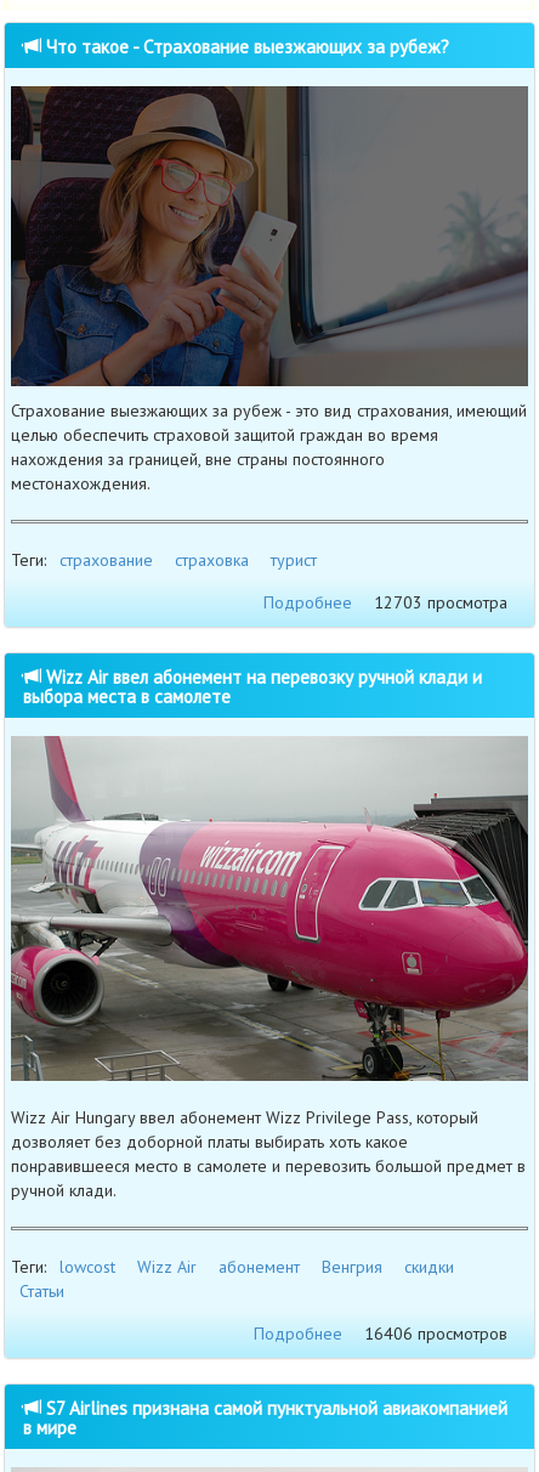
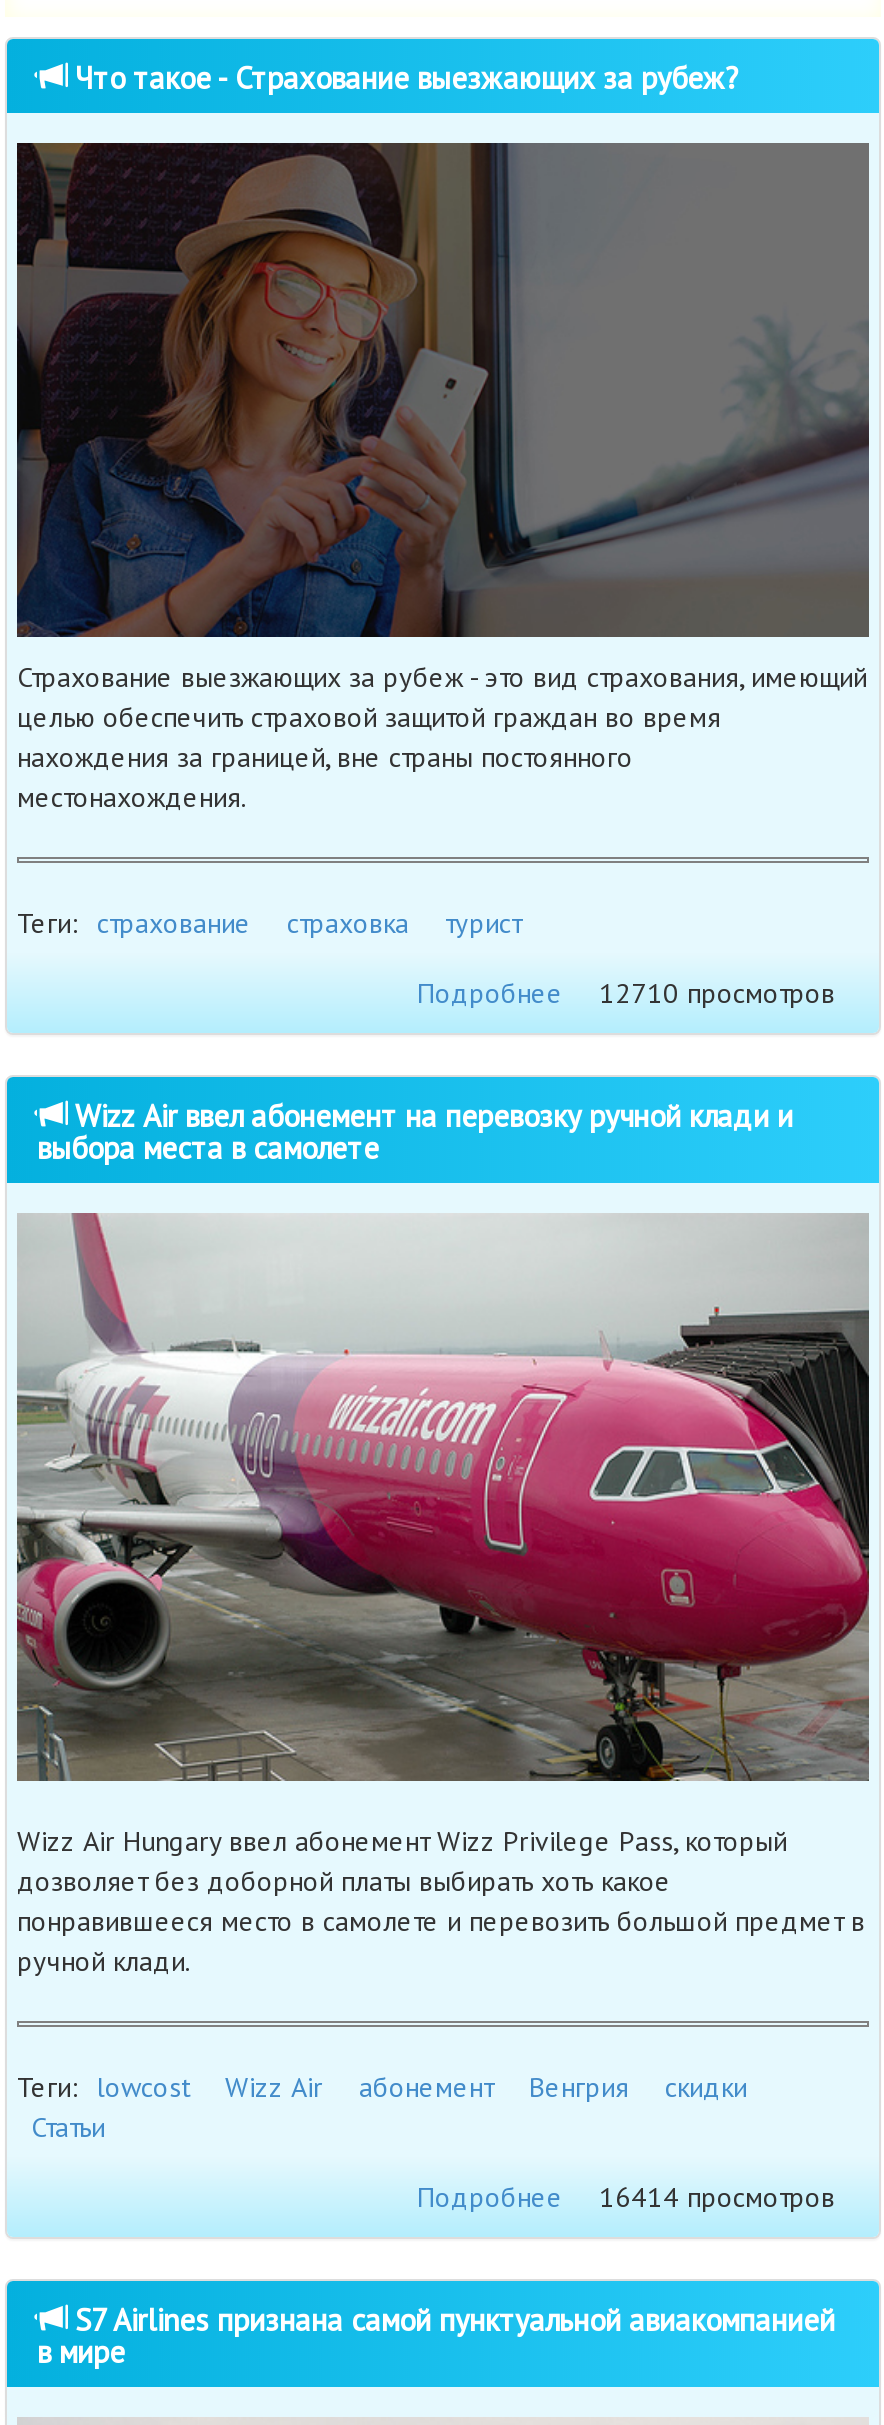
[263,592,507,614] Подробнее 12703 просмотра -> [417,975,835,1011] Подробнее 12710 просмотров
[254,1322,507,1344] Подробнее 16406 просмотров -> [417,2179,835,2215] Подробнее 16414 просмотров

